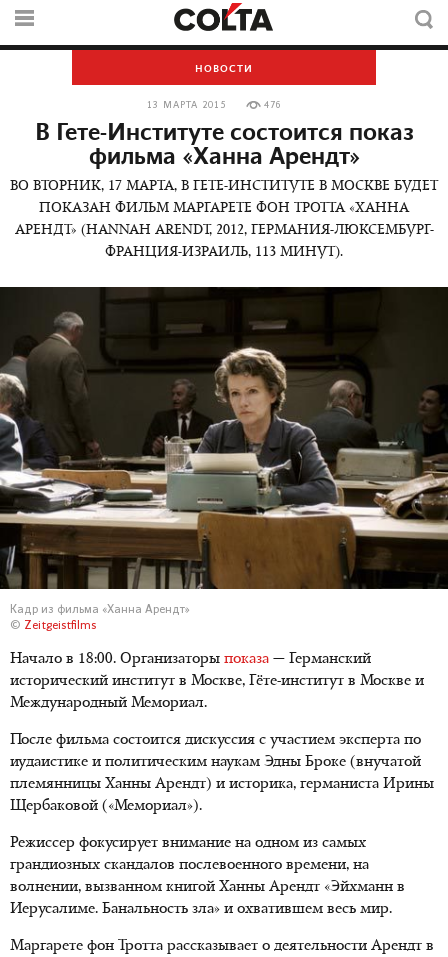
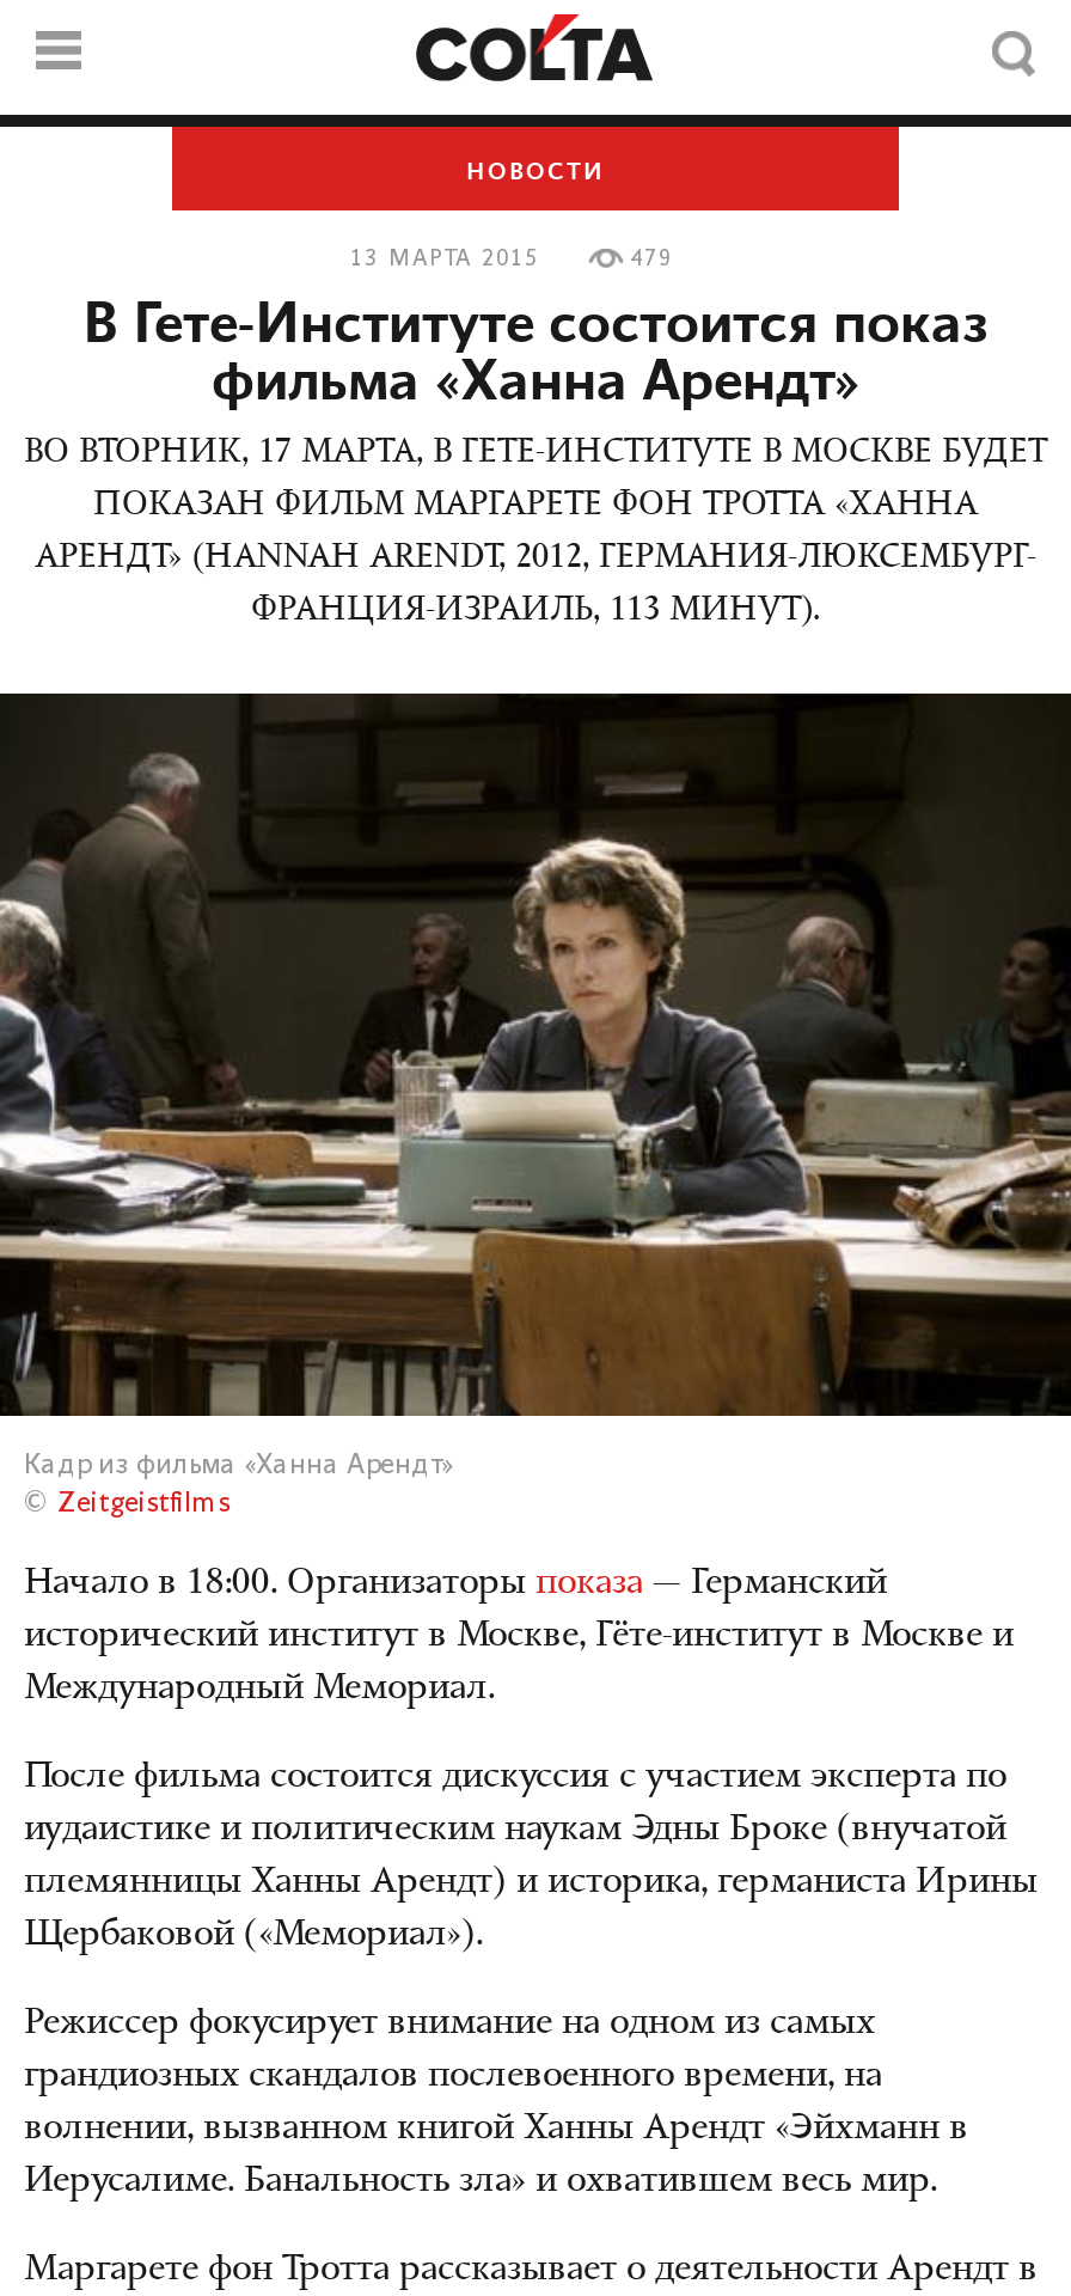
[263,100,281,111] 476 -> [630,246,673,273] 479

